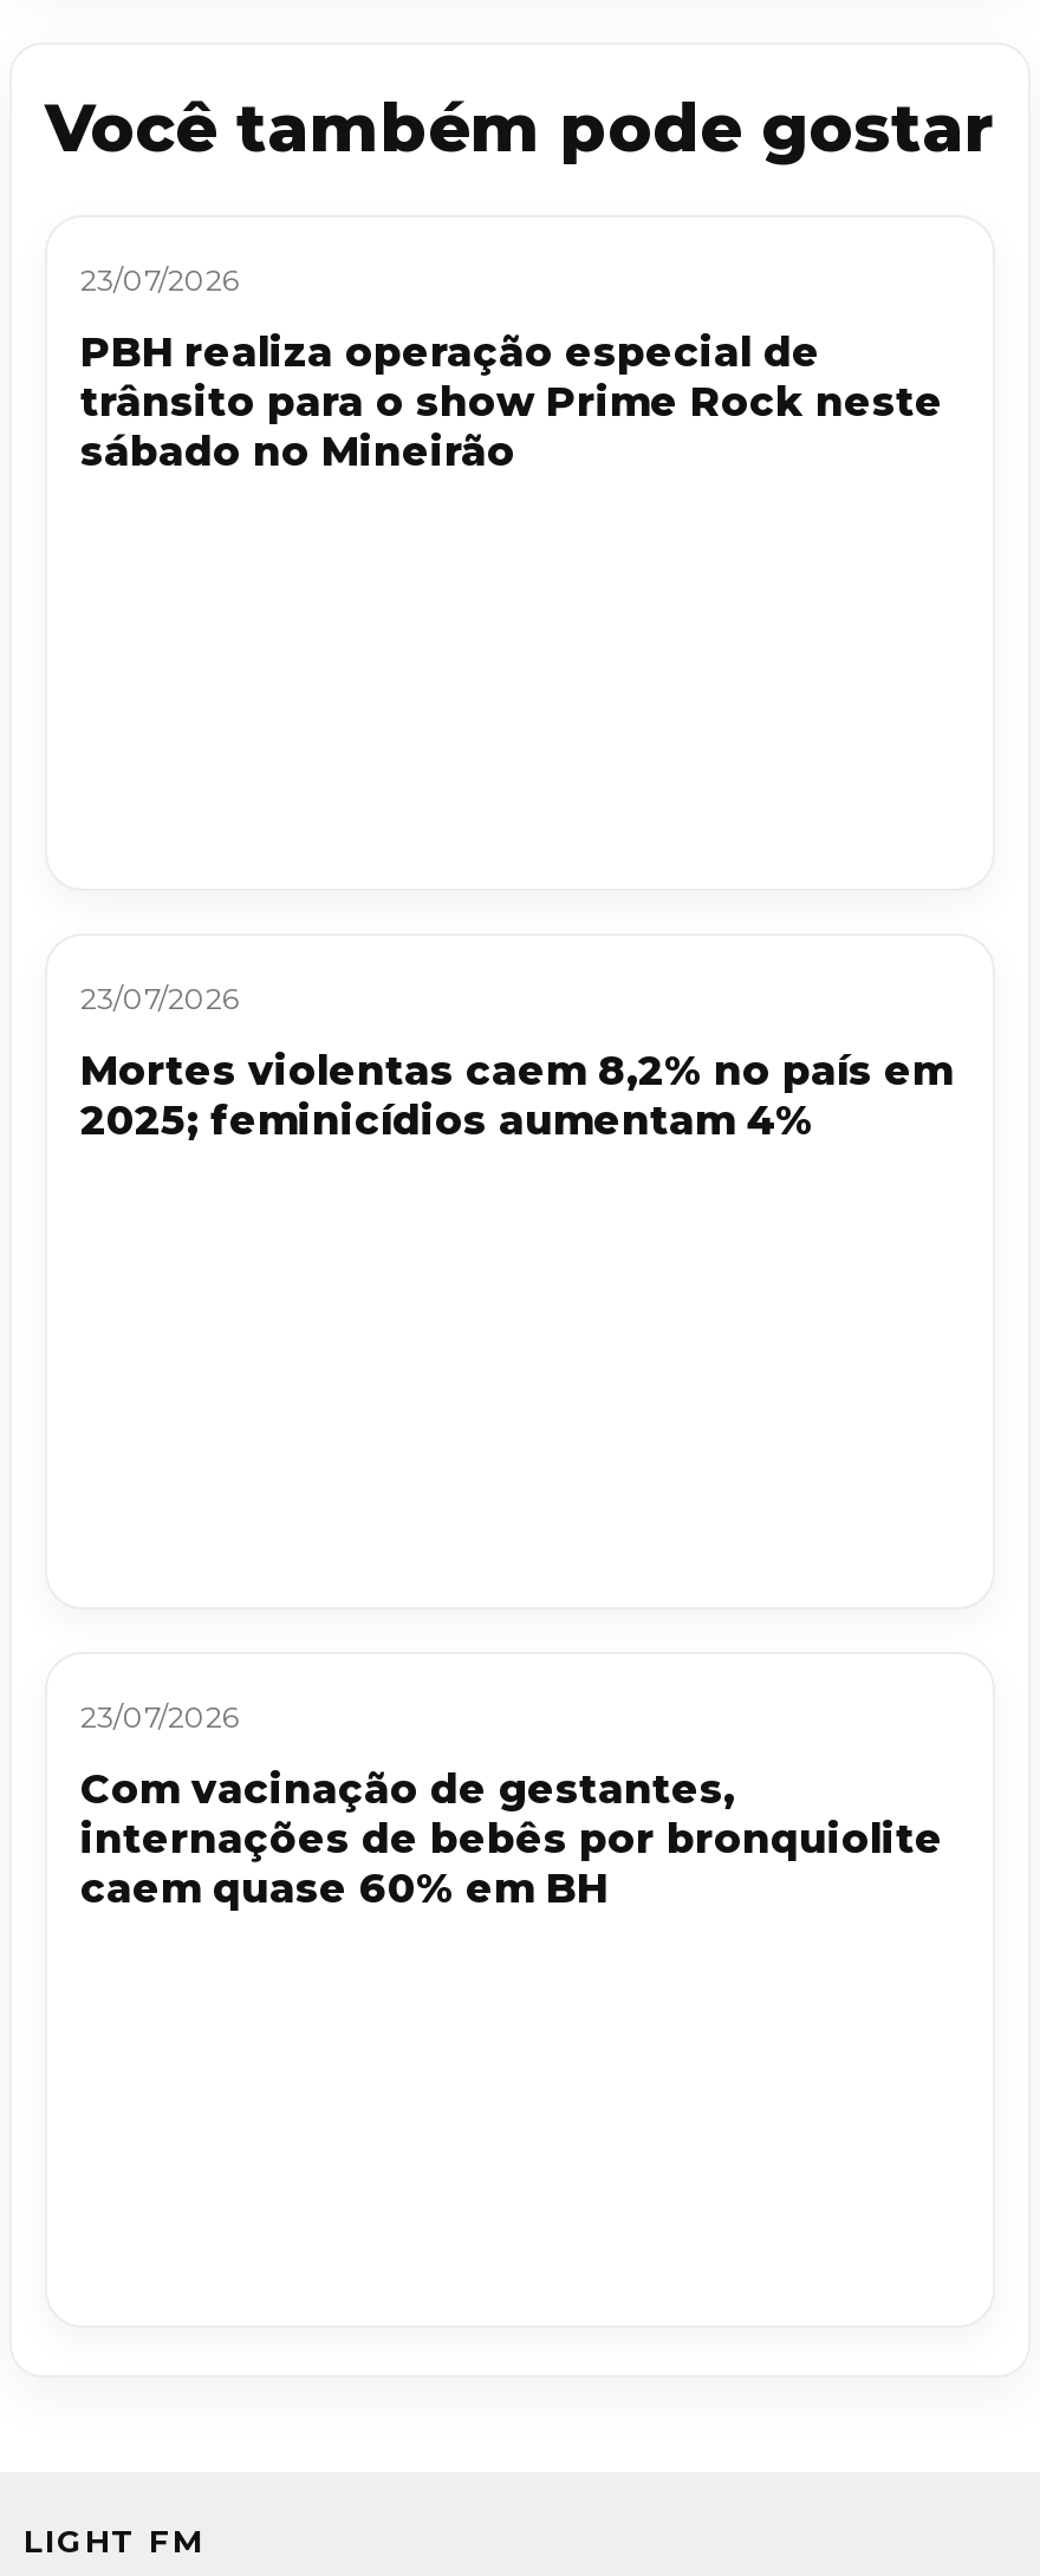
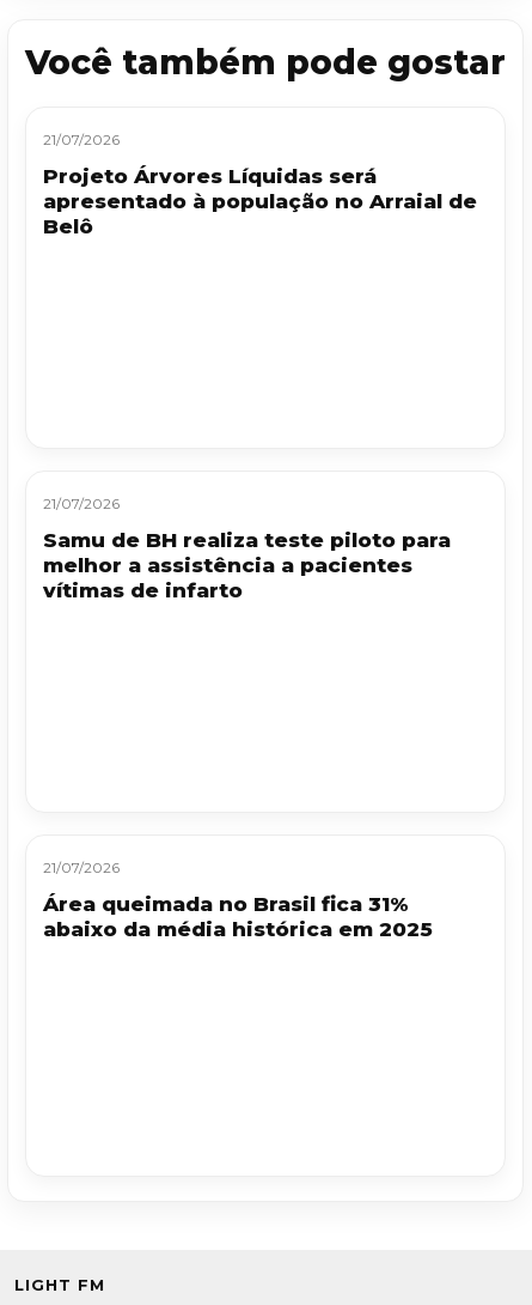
[80,261,239,297] 23/07/2026 -> [43,130,120,148] 21/07/2026
[80,327,943,474] PBH realiza operação especial de | trânsito para o show Prime Rock neste | sábado no Mineirão -> [43,163,477,238] Projeto Árvores Líquidas será | apresentado à população no Arraial de | Belô
[80,980,239,1015] 23/07/2026 -> [43,494,120,512] 21/07/2026
[80,1046,953,1143] Mortes violentas caem 8,2% no país em | 2025; feminicídios aumentam 4% -> [43,527,451,602] Samu de BH realiza teste piloto para | melhor a assistência a pacientes | vítimas de infarto
[80,1698,239,1733] 23/07/2026 -> [43,858,120,876] 21/07/2026
[80,1764,943,1911] Com vacinação de gestantes, | internações de bebês por bronquiolite | caem quase 60% em BH -> [43,891,433,940] Área queimada no Brasil fica 31% | abaixo da média histórica em 2025

